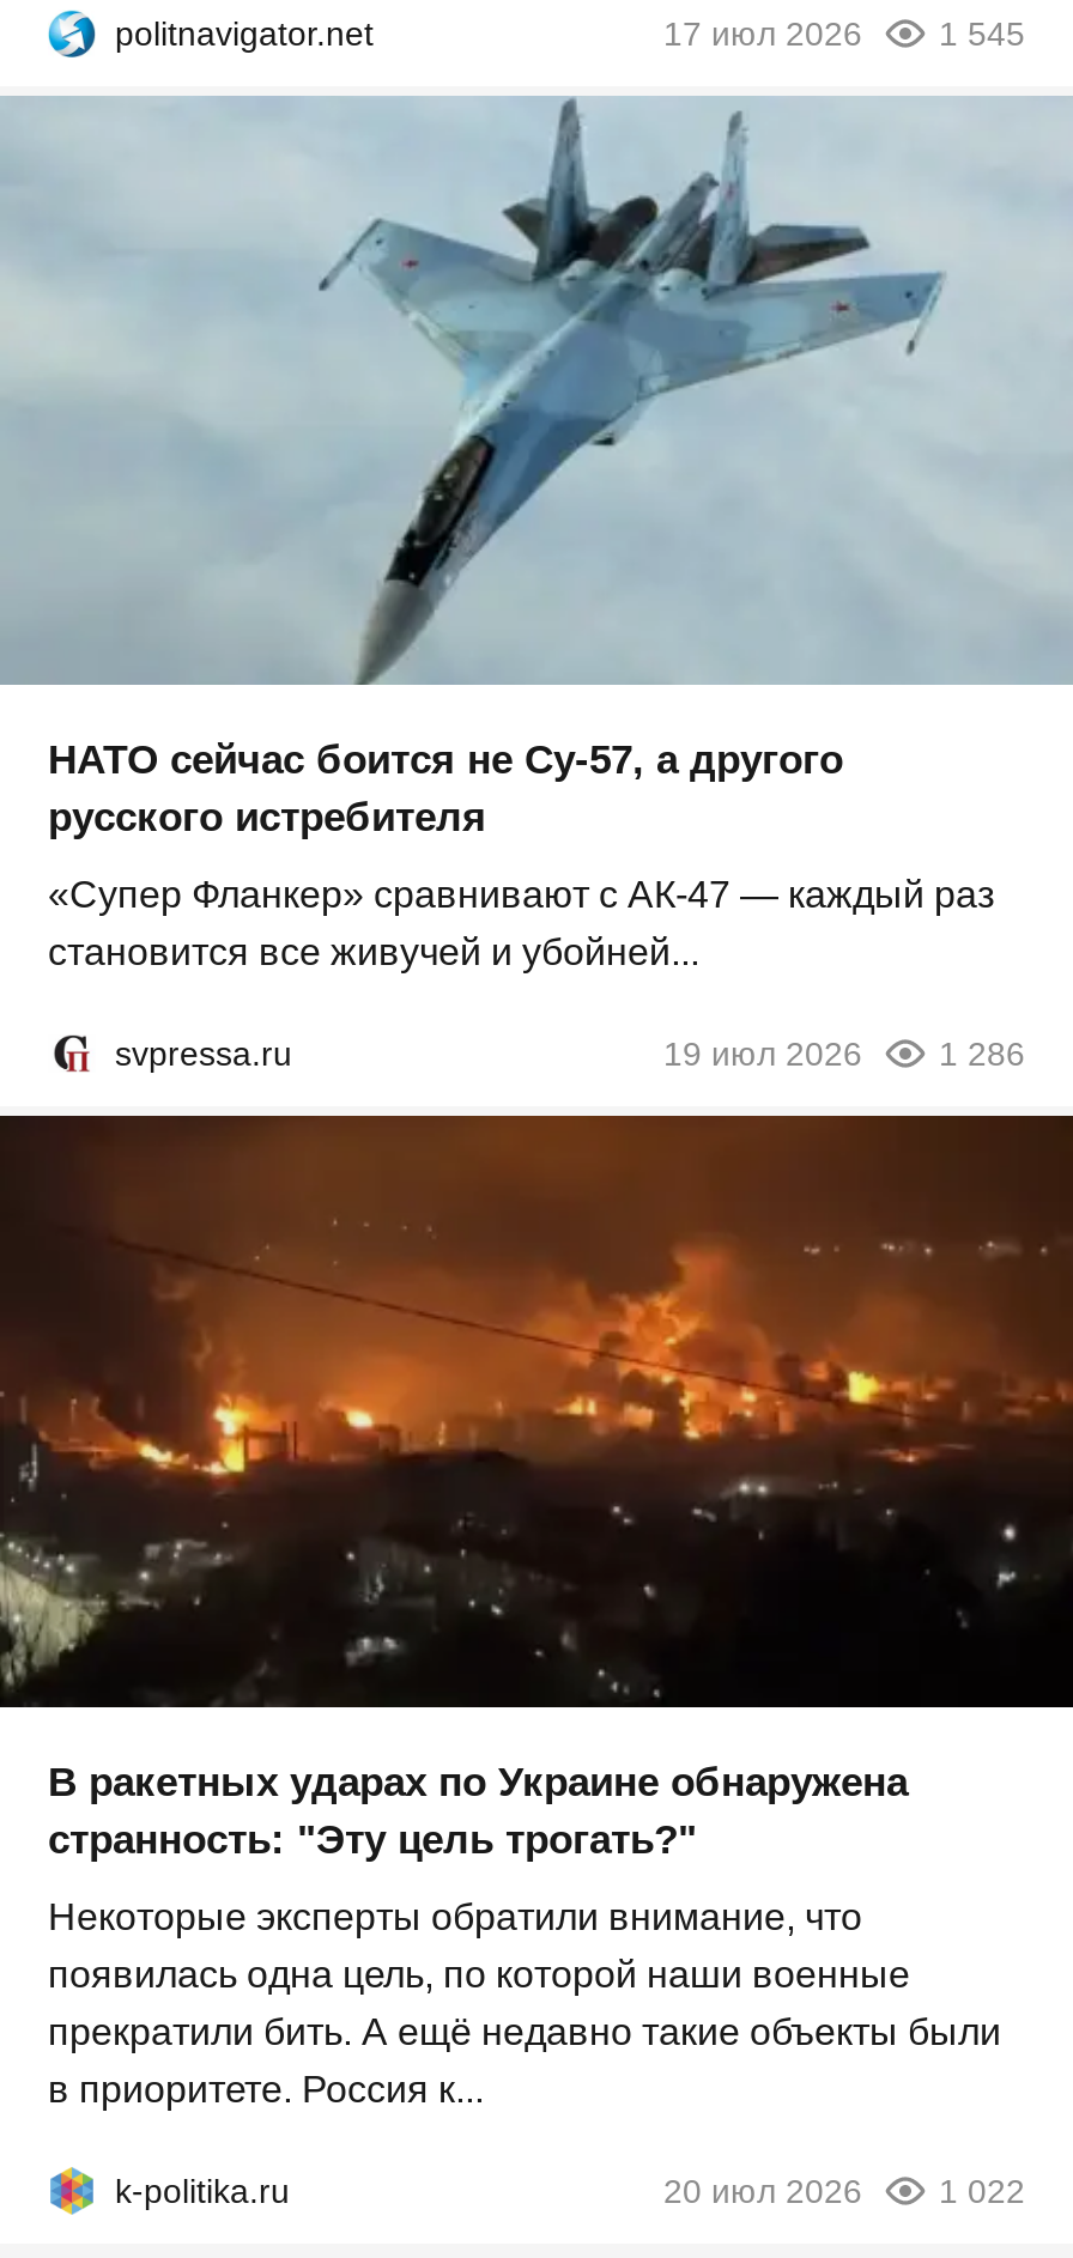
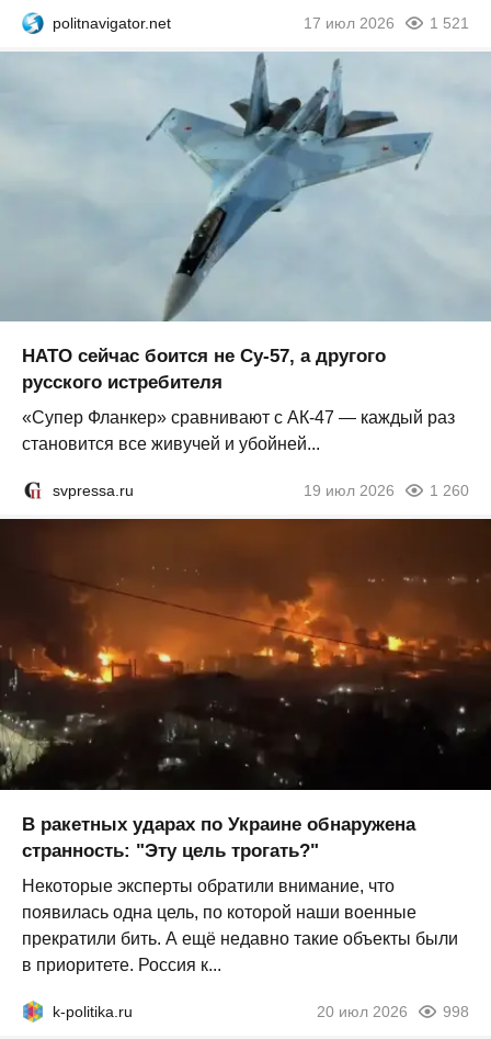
[939,14,1025,52] 1 545 -> [430,14,469,32] 1 521
[663,1035,1025,1073] 19 июл 2026 1 286 -> [304,482,469,500] 19 июл 2026 1 260
[663,2171,1025,2209] 20 июл 2026 1 022 -> [317,1002,469,1020] 20 июл 2026 998

